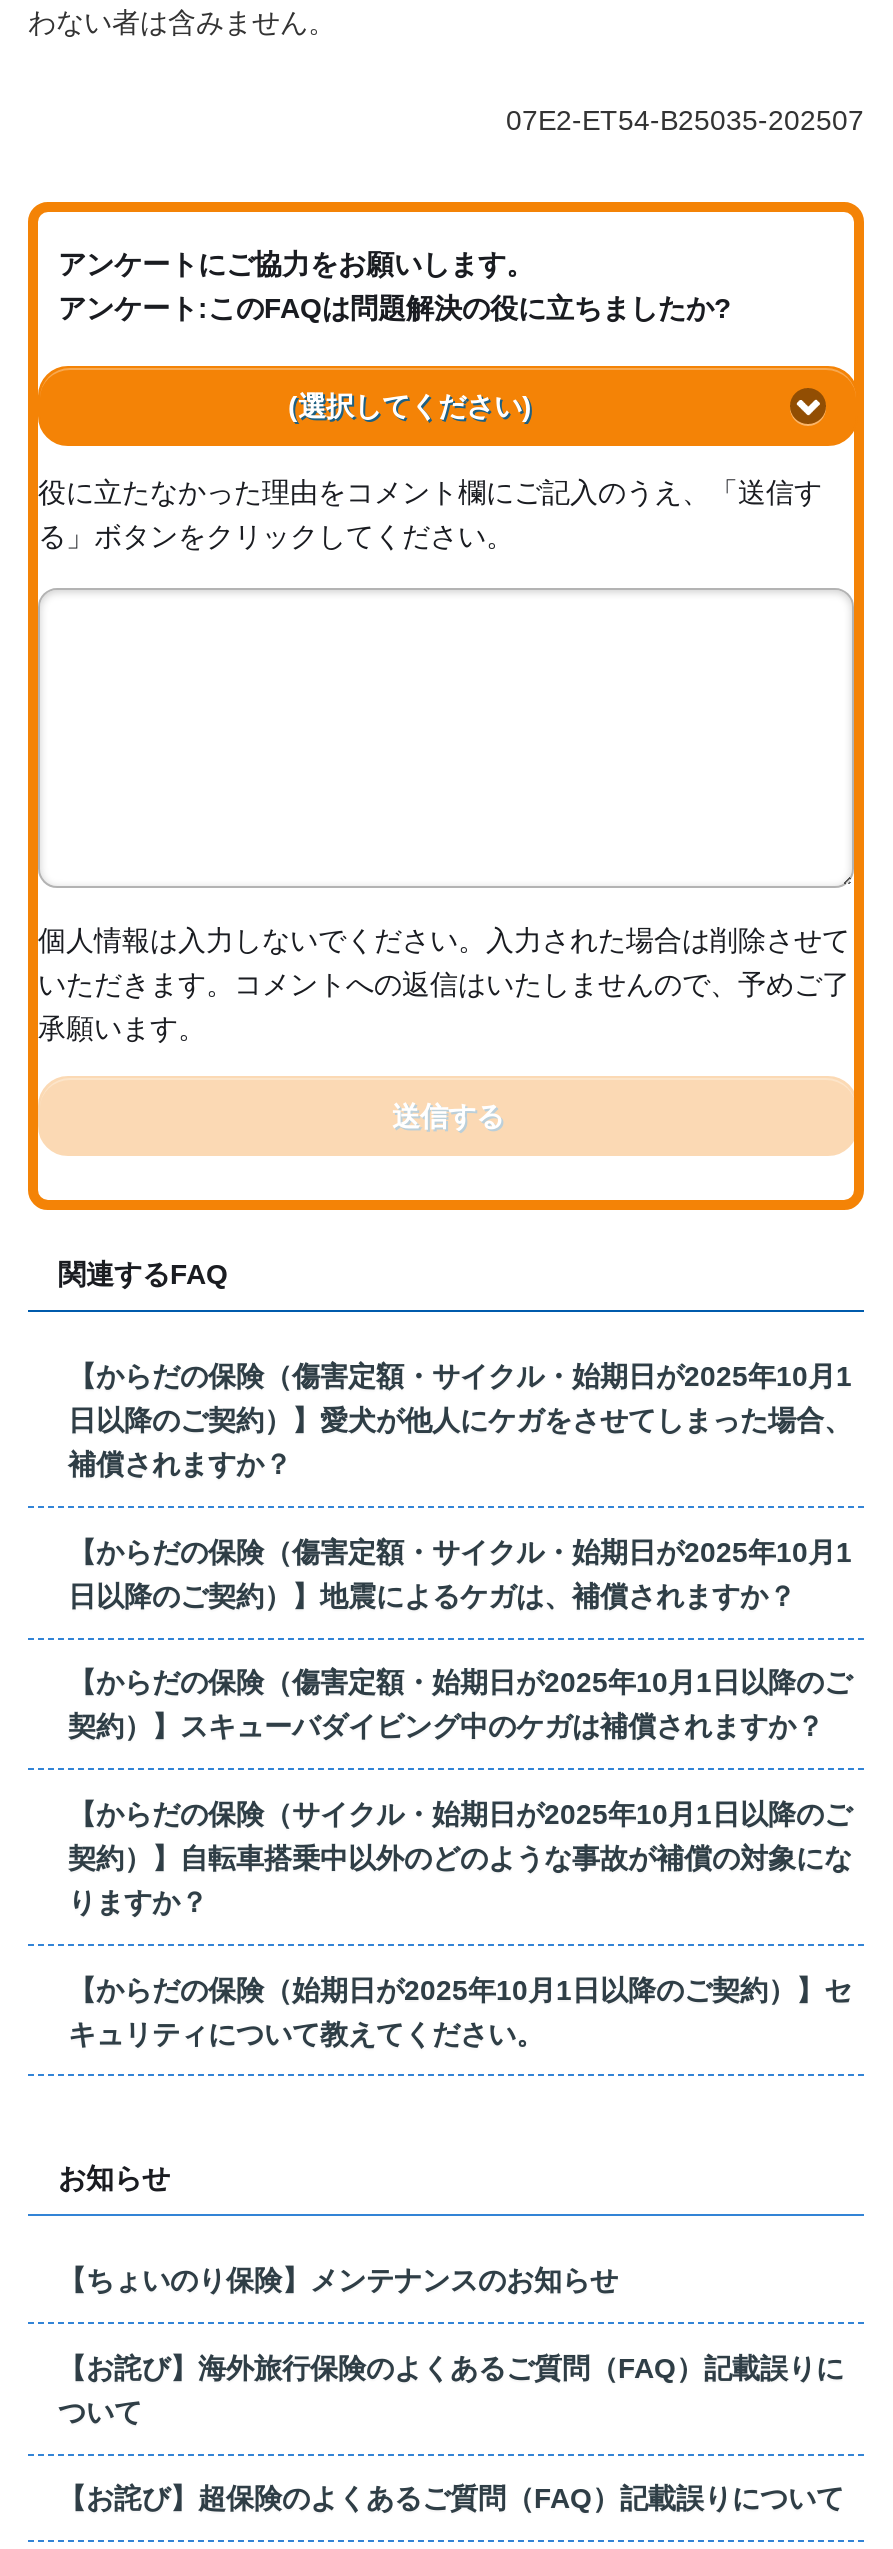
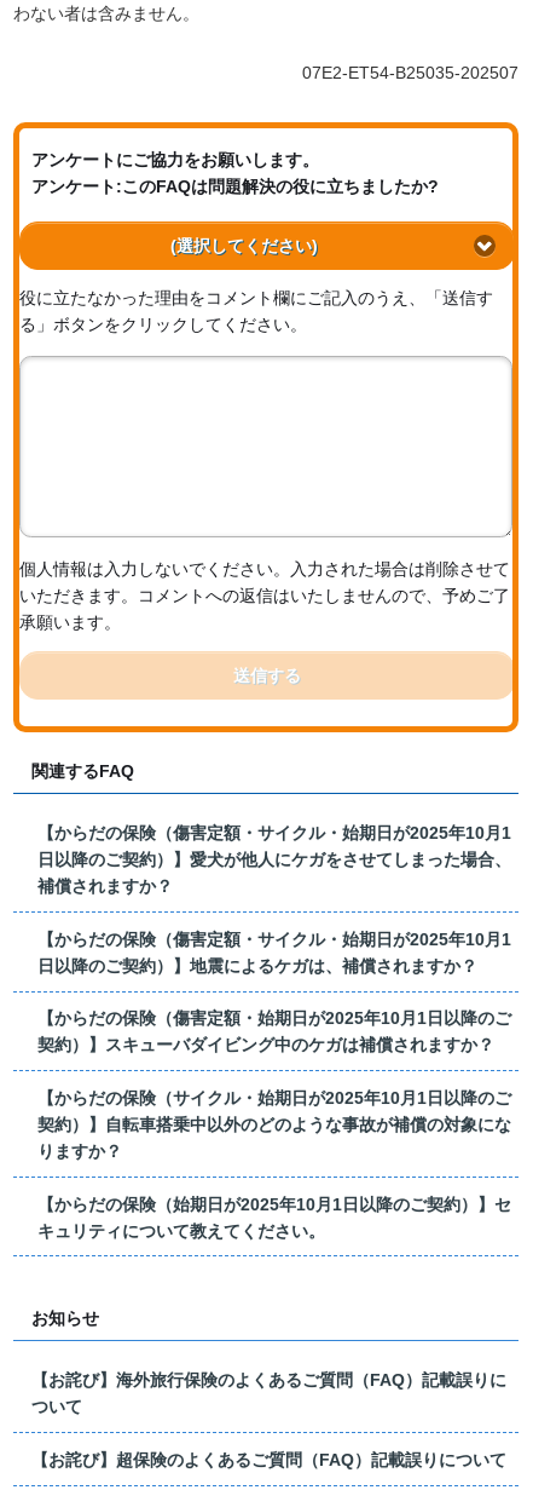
[58,2264,618,2296] 【ちょいのり保険】メンテナンスのお知らせ -> none

